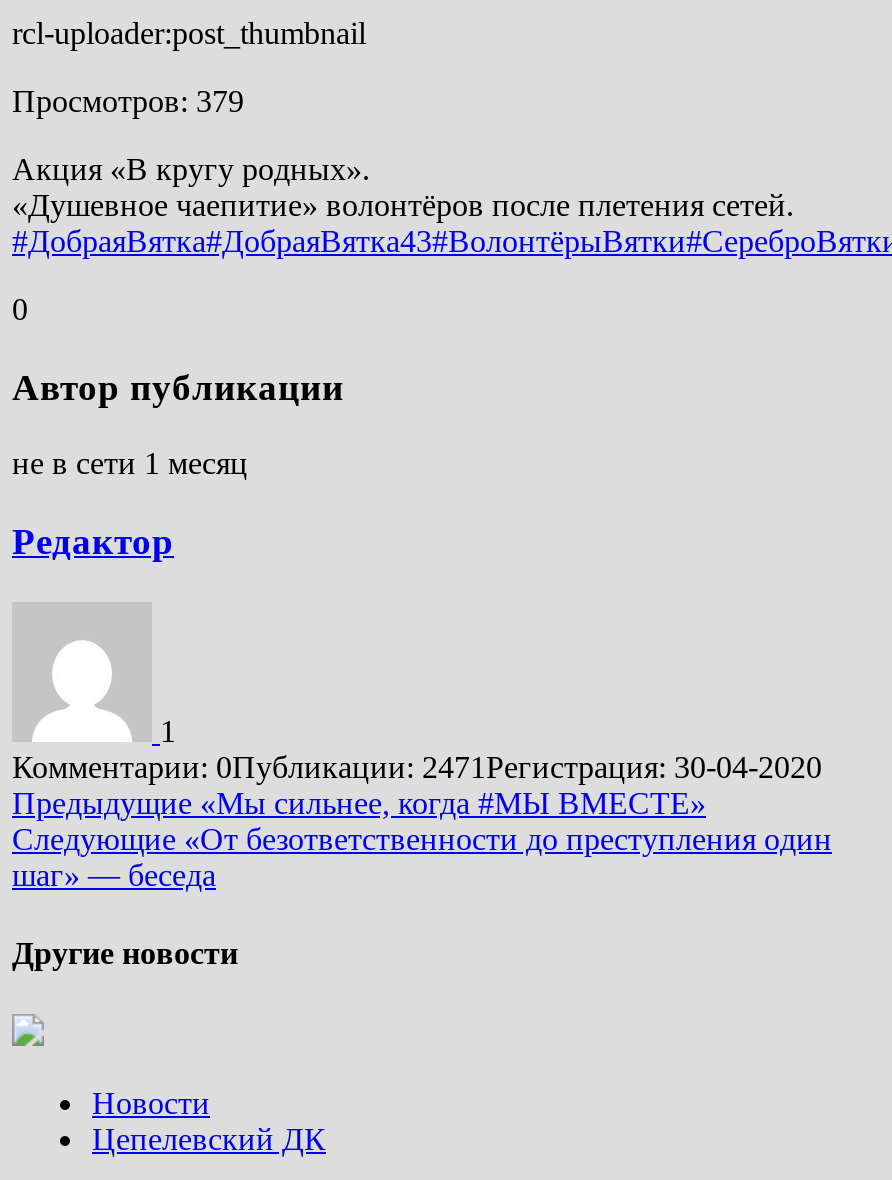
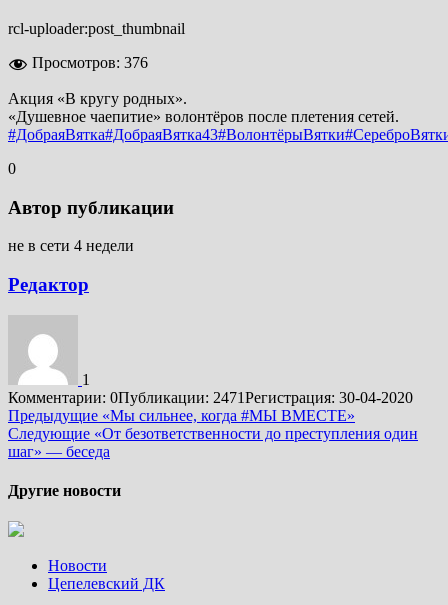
[12,84,244,118] Просмотров: 379 -> [32,54,148,71] Просмотров: 376
[12,447,248,481] не в сети 1 месяц -> [8,237,134,254] не в сети 4 недели

